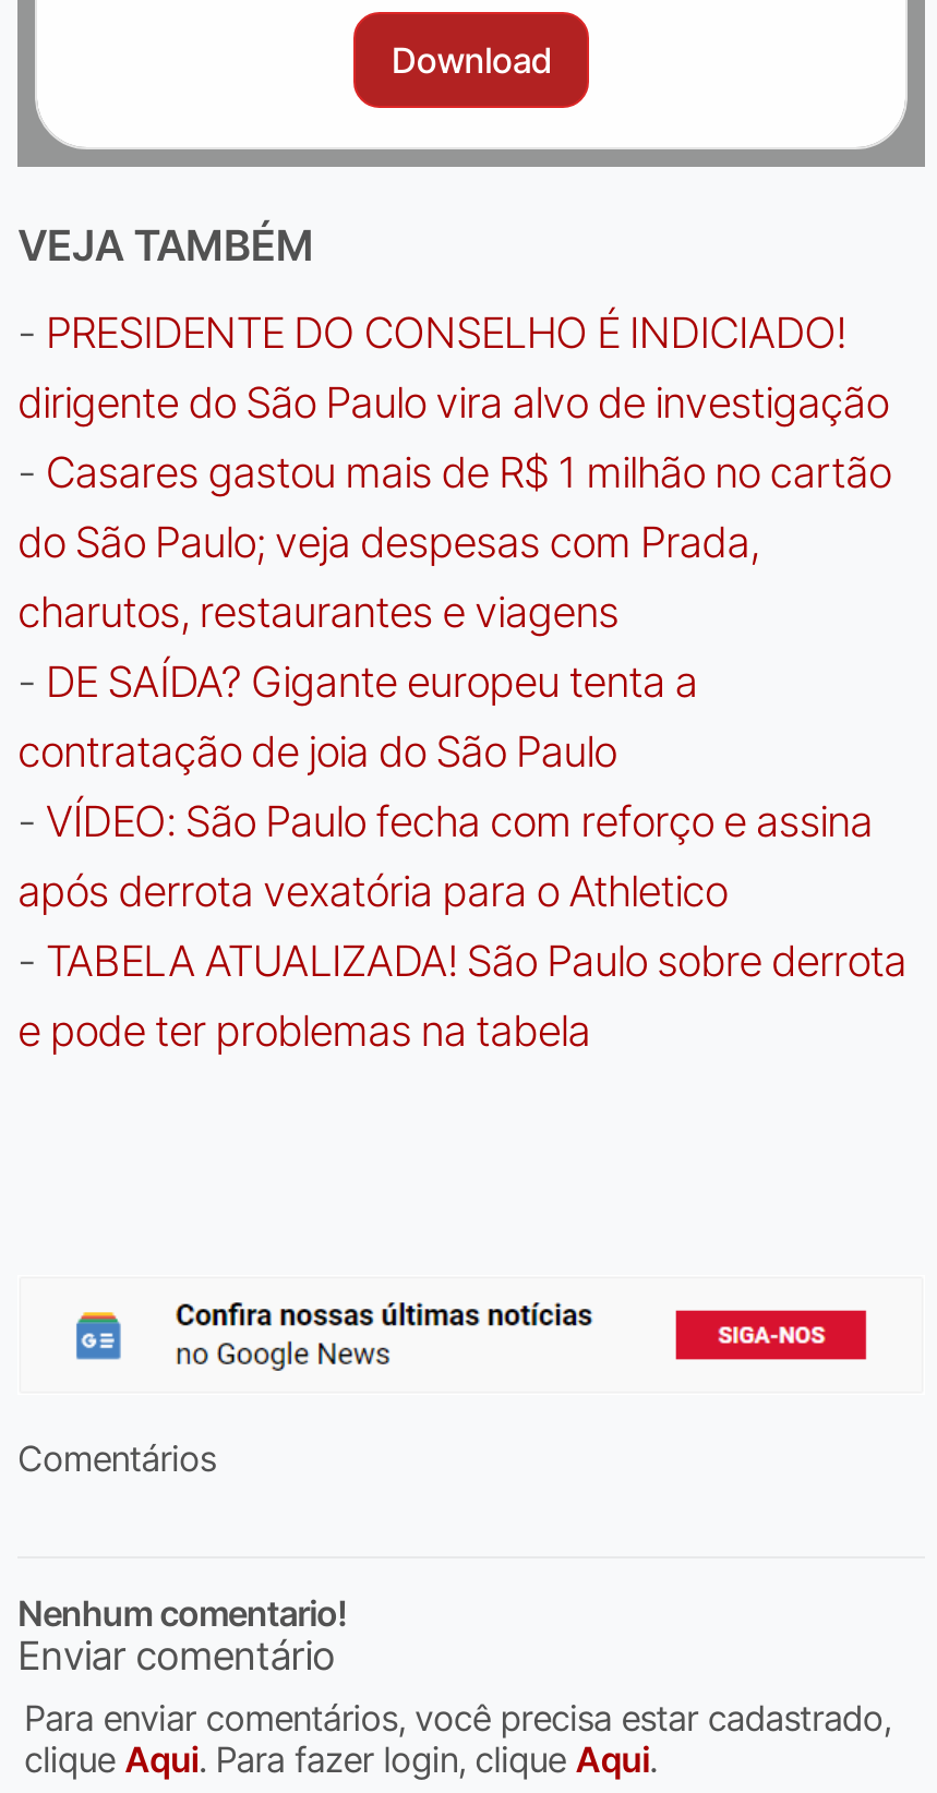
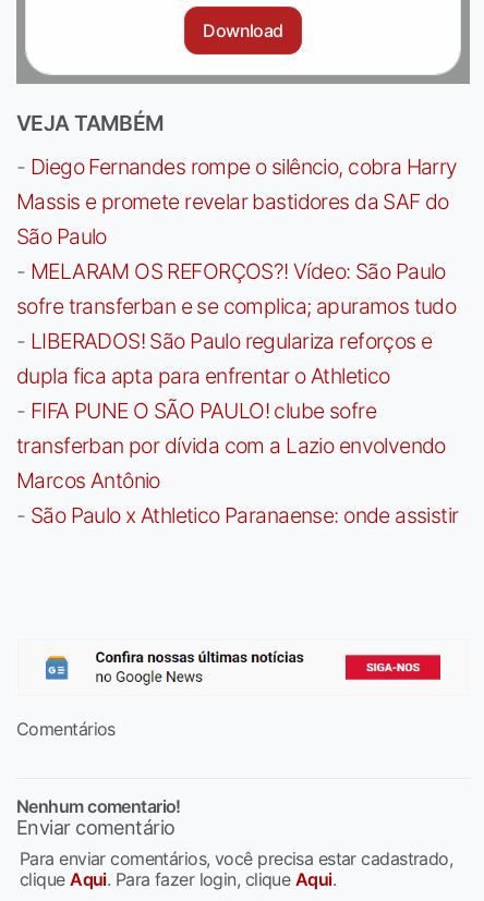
[17,306,906,1056] - PRESIDENTE DO CONSELHO É INDICIADO! | dirigente do São Paulo vira alvo de investigação | - Casares gastou mais de R$ 1 milhão no cartão | do São Paulo; veja despesas com Prada, | charutos, restaurantes e viagens | - DE SAÍDA? Gigante europeu tenta a | contratação de joia do São Paulo | - VÍDEO: São Paulo fecha com reforço e assina | após derrota vexatória para o Athletico | - TABELA ATUALIZADA! São Paulo sobre derrota | e pode ter problemas na tabela -> [16,153,458,528] - Diego Fernandes rompe o silêncio, cobra Harry | Massis e promete revelar bastidores da SAF do | São Paulo | - MELARAM OS REFORÇOS?! Vídeo: São Paulo | sofre transferban e se complica; apuramos tudo | - LIBERADOS! São Paulo regulariza reforços e | dupla fica apta para enfrentar o Athletico | - FIFA PUNE O SÃO PAULO! clube sofre | transferban por dívida com a Lazio envolvendo | Marcos Antônio | - São Paulo x Athletico Paranaense: onde assistir

